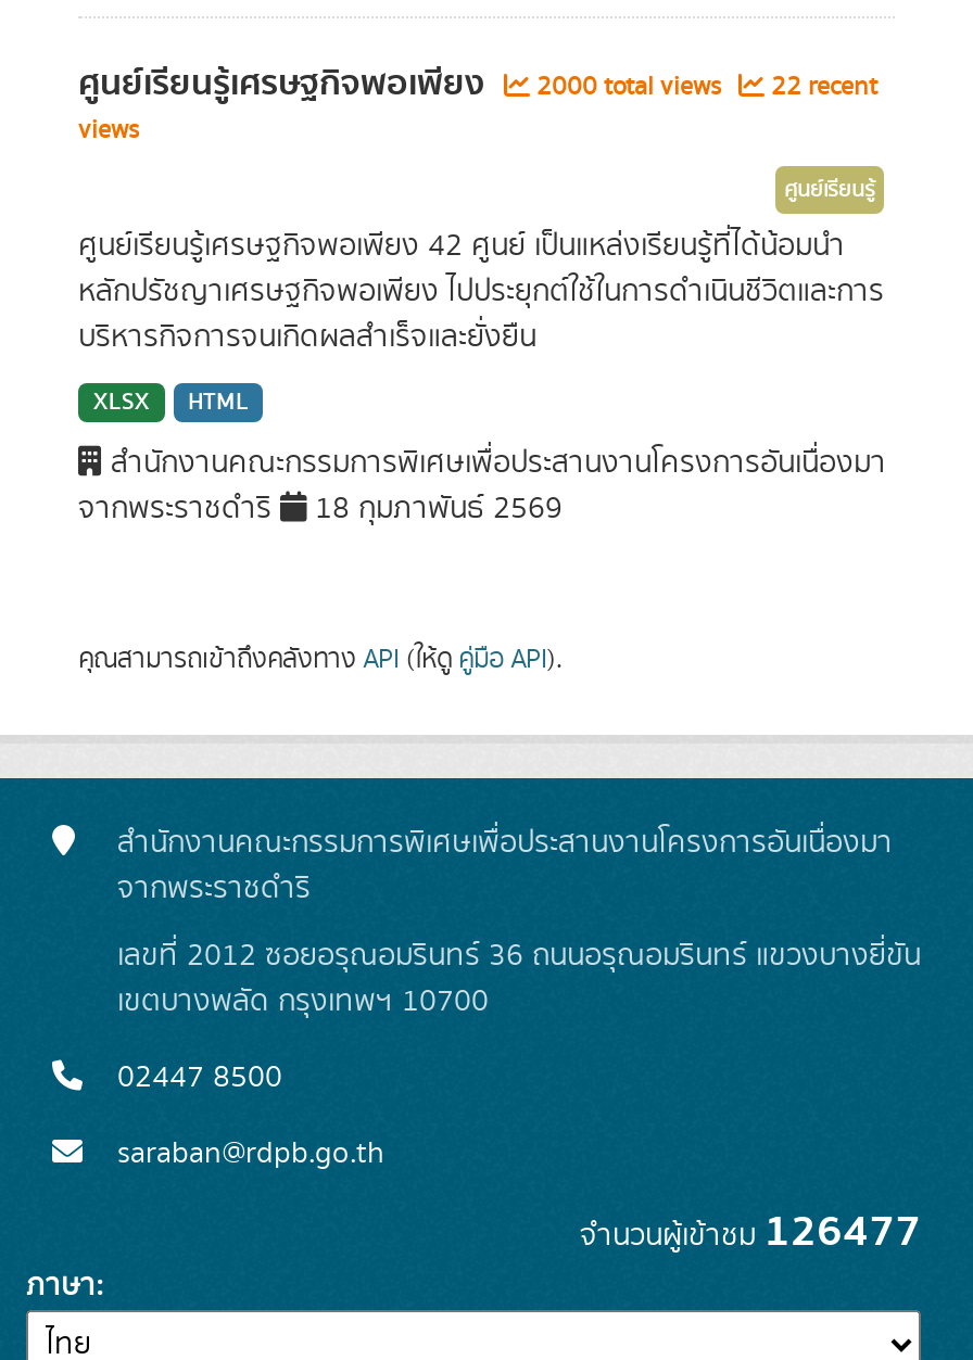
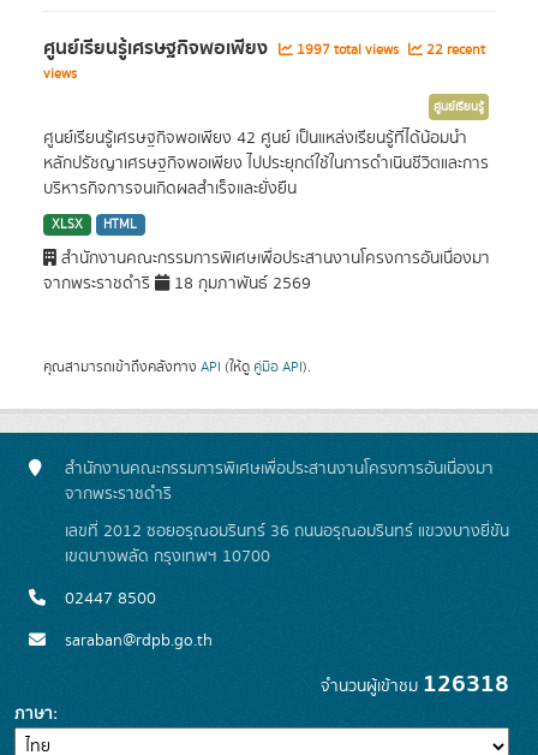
[78,55,877,112] ศูนย์เรียนรู้เศรษฐกิจพอเพียง 2000 total views 22 recent -> [43,32,485,64] ศูนย์เรียนรู้เศรษฐกิจพอเพียง 1997 total views 22 recent
[580,1197,921,1267] จำนวนผู้เข้าชม126477 -> [321,665,509,703] จำนวนผู้เข้าชม126318

